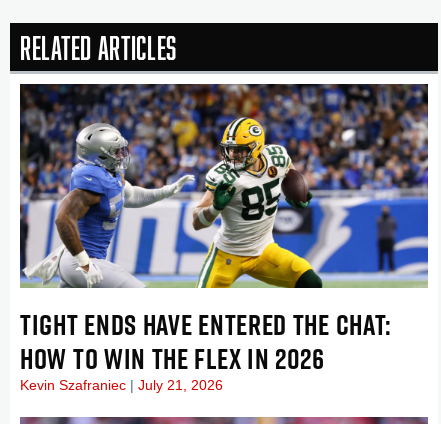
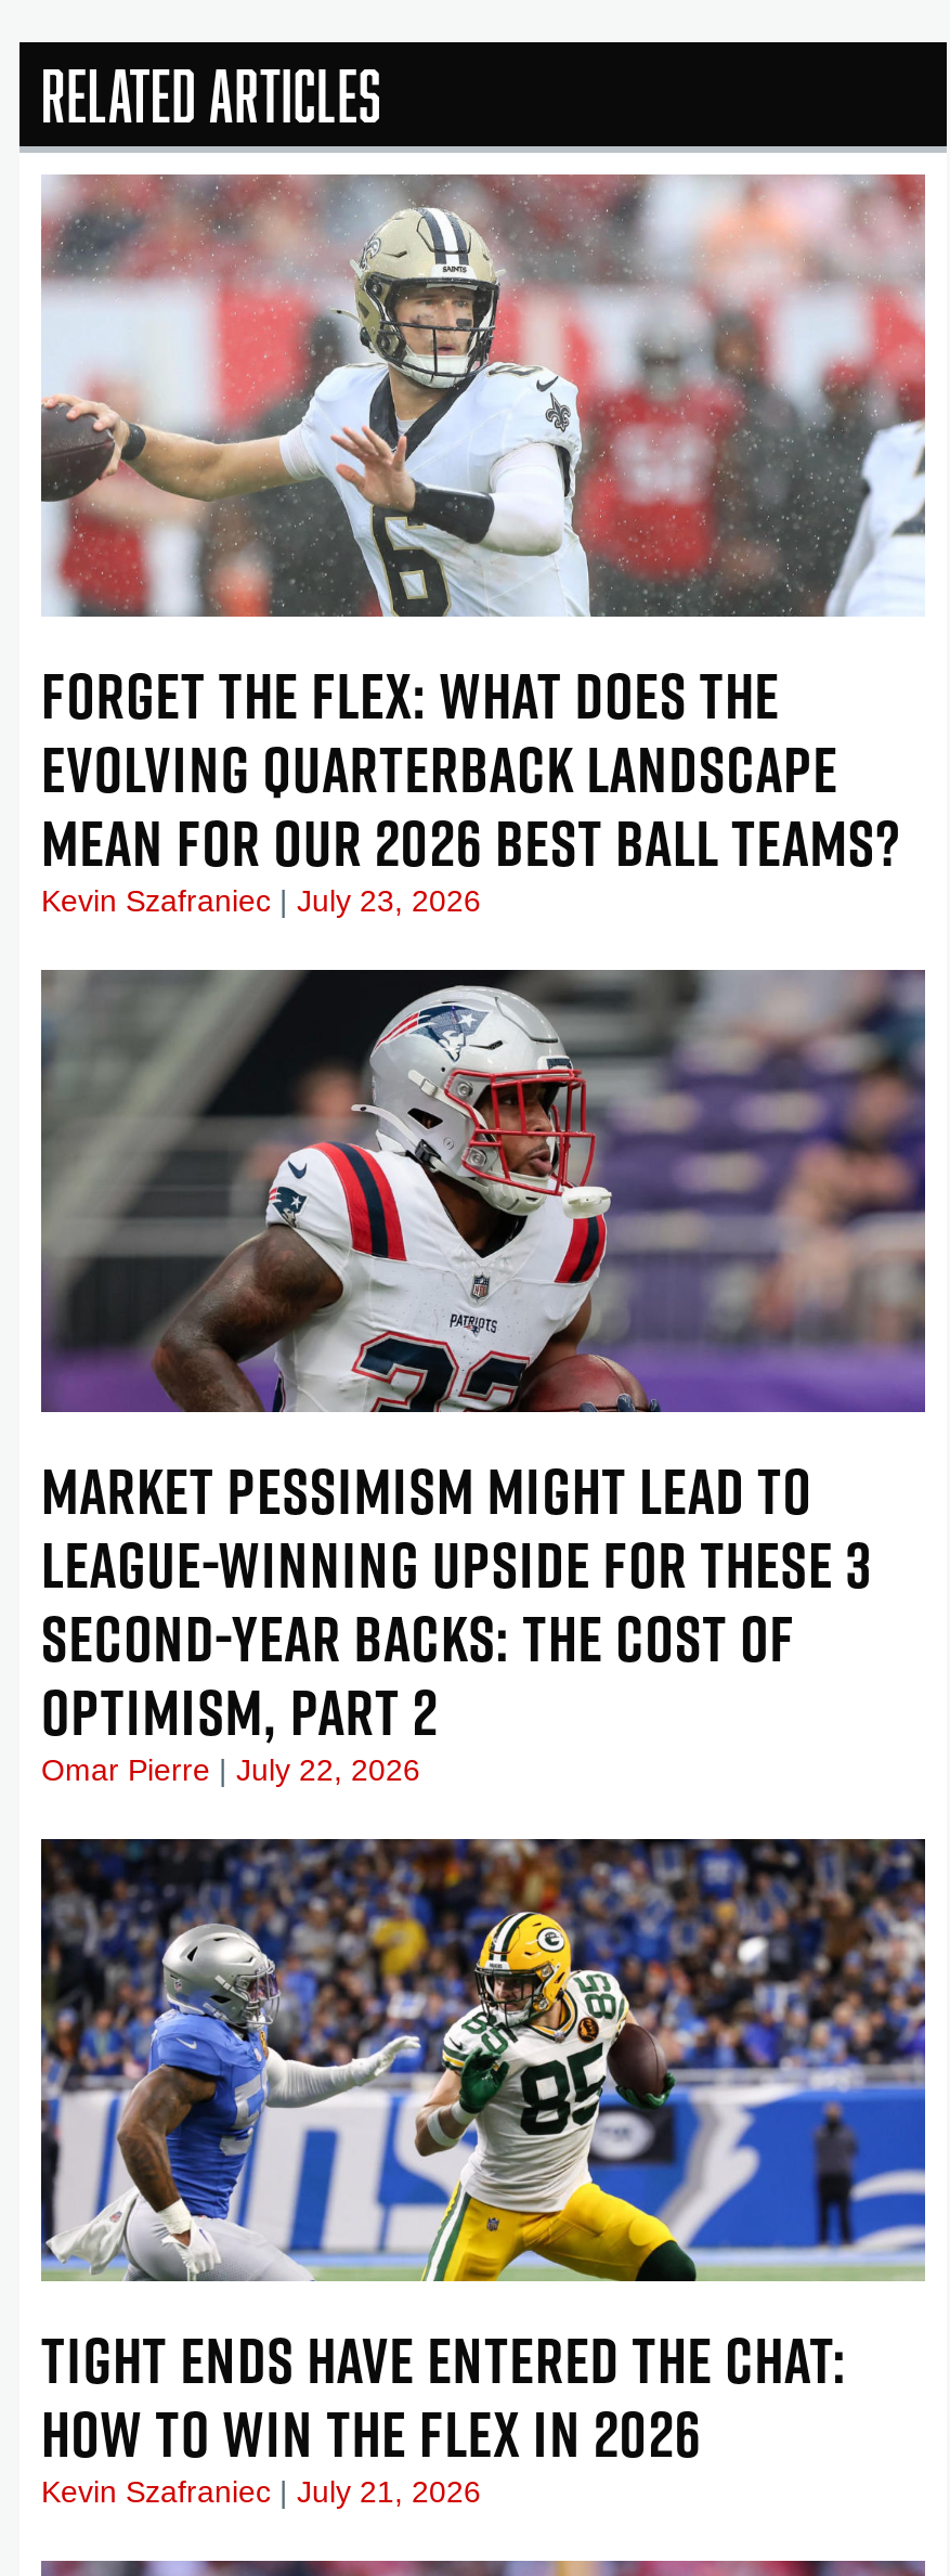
none -> [39,172,927,917] [image] | FORGET THE FLEX: WHAT DOES THE | EVOLVING QUARTERBACK LANDSCAPE | MEAN FOR OUR 2026 BEST BALL TEAMS? | Kevin Szafraniec July 23, 2026
none -> [41,968,925,1786] [image] | MARKET PESSIMISM MIGHT LEAD TO | LEAGUE-WINNING UPSIDE FOR THESE 3 | SECOND-YEAR BACKS: THE COST OF | OPTIMISM, PART 2 | Omar Pierre July 22, 2026

